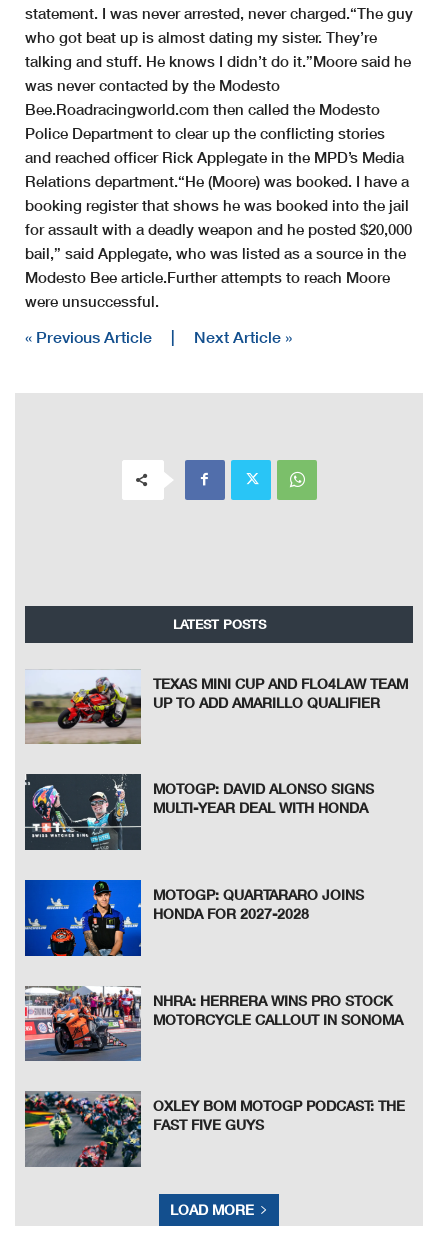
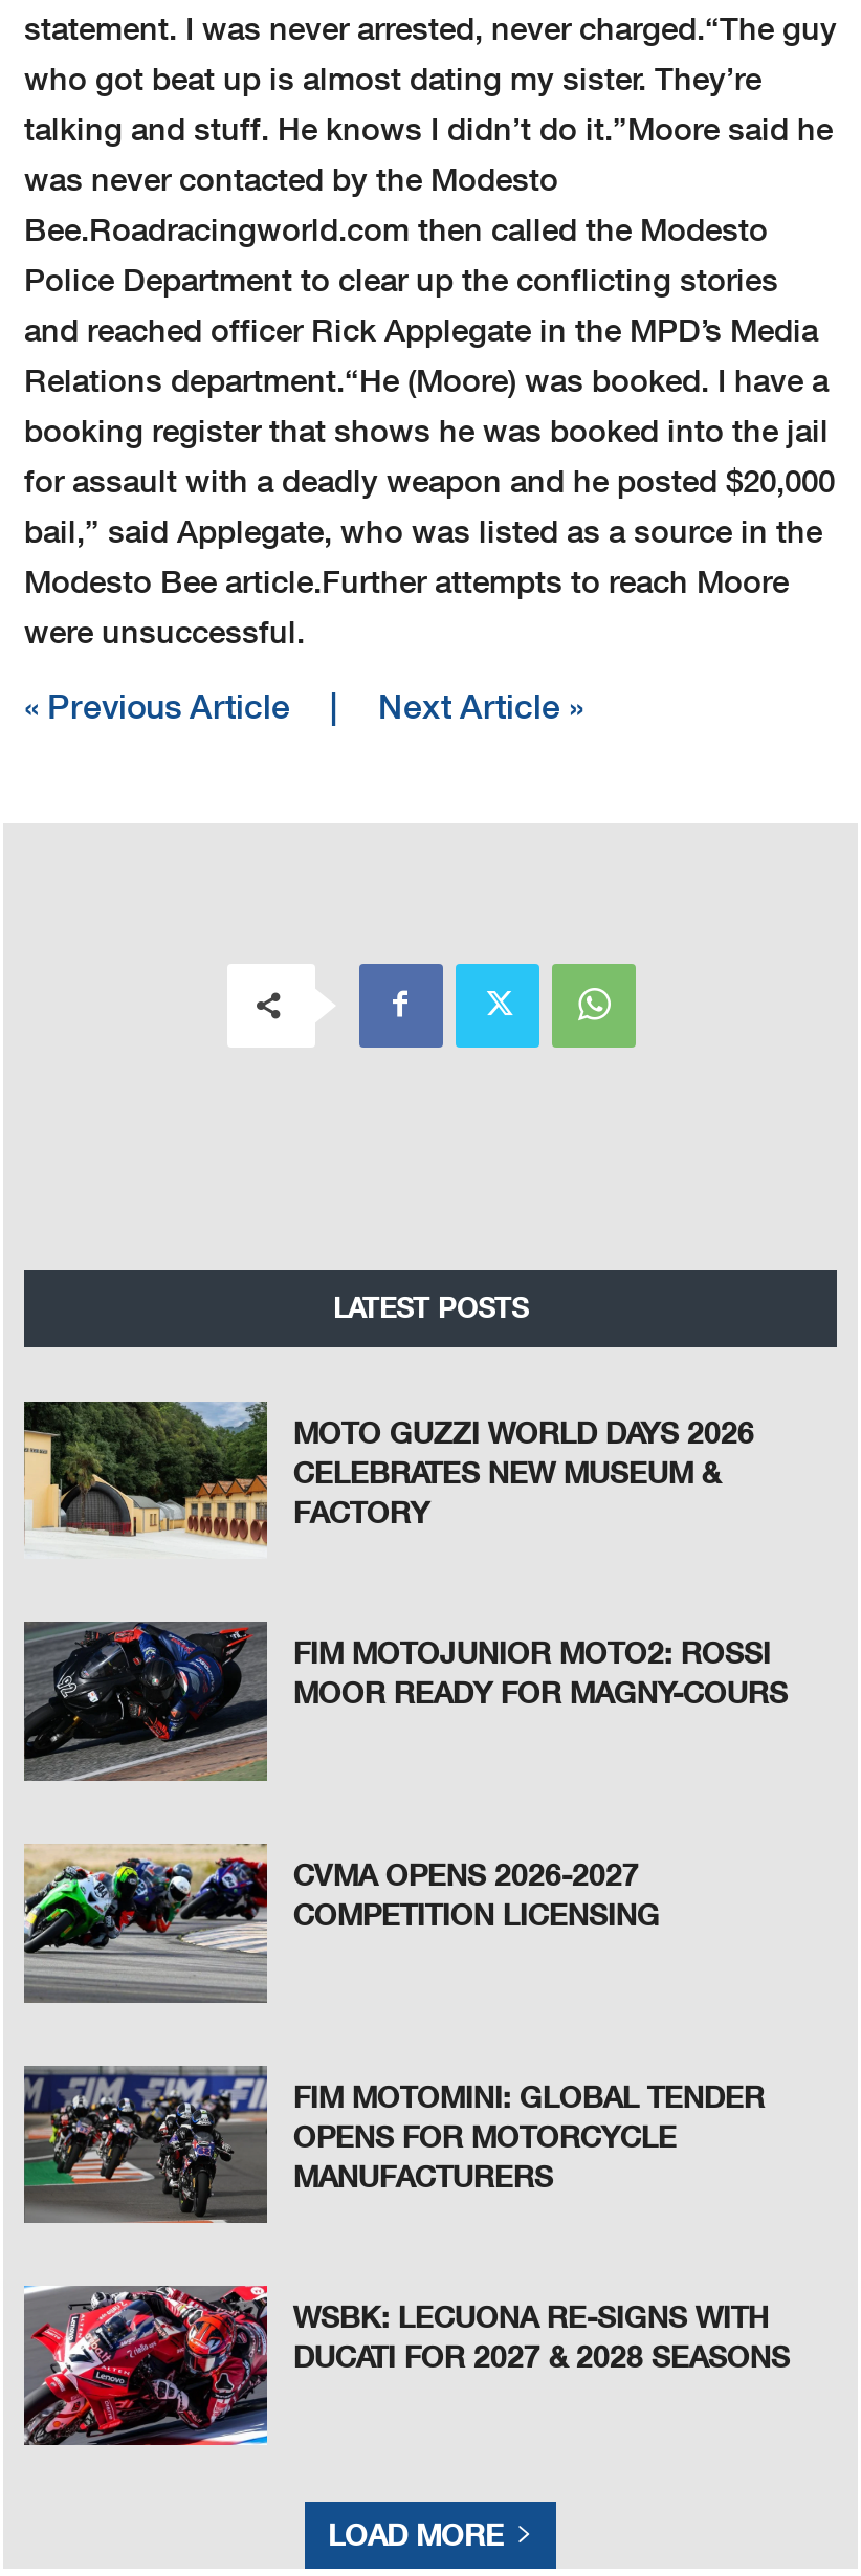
[24,669,408,745] [image] | TEXAS MINI CUP AND FLO4LAW TEAM | UP TO ADD AMARILLO QUALIFIER -> [22,1400,754,1559] [image] | MOTO GUZZI WORLD DAYS 2026 | CELEBRATES NEW MUSEUM & | FACTORY
[25,775,374,851] [image] | MOTOGP: DAVID ALONSO SIGNS | MULTI-YEAR DEAL WITH HONDA -> [24,1622,787,1781] [image] | FIM MOTOJUNIOR MOTO2: ROSSI | MOOR READY FOR MAGNY-COURS
[24,879,364,957] [image] | MOTOGP: QUARTARARO JOINS | HONDA FOR 2027-2028 -> [22,1842,660,2005] [image] | CVMA OPENS 2026-2027 | COMPETITION LICENSING
[24,986,403,1062] [image] | NHRA: HERRERA WINS PRO STOCK | MOTORCYCLE CALLOUT IN SONOMA -> [22,2064,764,2225] [image] | FIM MOTOMINI: GLOBAL TENDER | OPENS FOR MOTORCYCLE | MANUFACTURERS
[24,1090,405,1168] [image] | OXLEY BOM MOTOGP PODCAST: THE | FAST FIVE GUYS -> [24,2284,790,2447] [image] | WSBK: LECUONA RE-SIGNS WITH | DUCATI FOR 2027 & 2028 SEASONS

